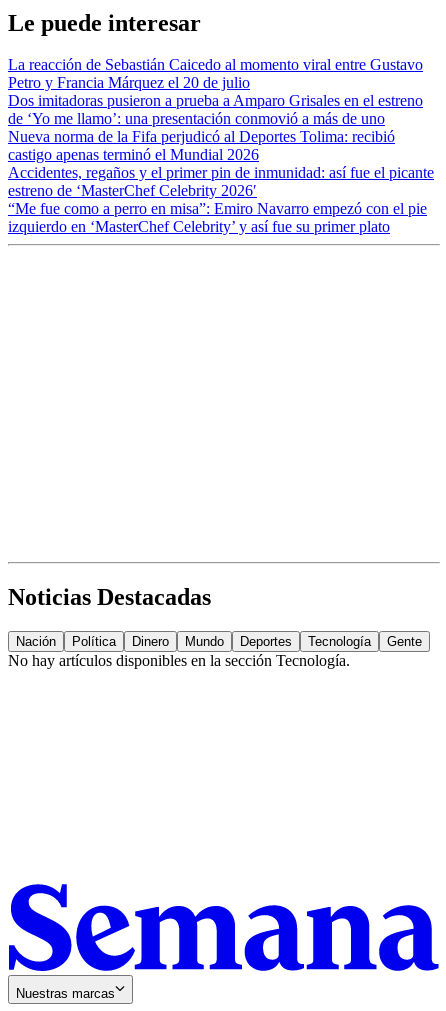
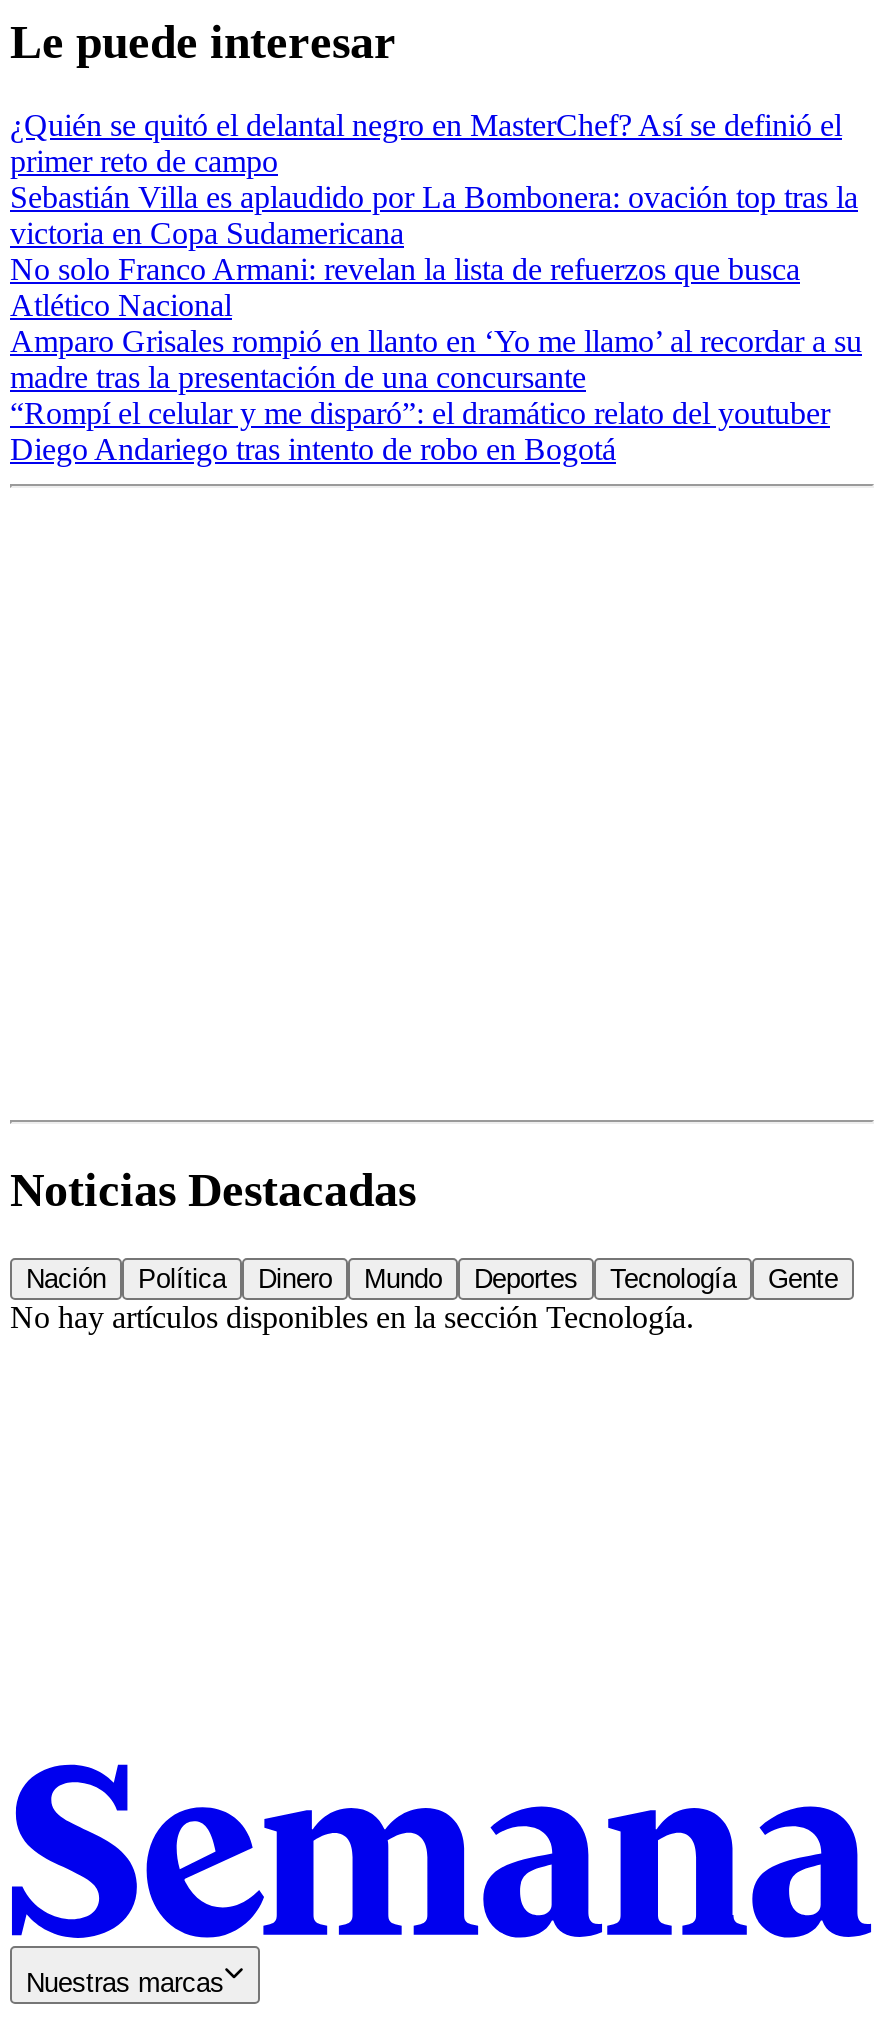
[8,56,434,235] La reacción de Sebastián Caicedo al momento viral entre Gustavo | Petro y Francia Márquez el 20 de julio | Dos imitadoras pusieron a prueba a Amparo Grisales en el estreno | de ‘Yo me llamo’: una presentación conmovió a más de uno | Nueva norma de la Fifa perjudicó al Deportes Tolima: recibió | castigo apenas terminó el Mundial 2026 | Accidentes, regaños y el primer pin de inmunidad: así fue el picante | estreno de ‘MasterChef Celebrity 2026′ | “Me fue como a perro en misa”: Emiro Navarro empezó con el pie | izquierdo en ‘MasterChef Celebrity’ y así fue su primer plato -> [10,109,862,467] ¿Quién se quitó el delantal negro en MasterChef? Así se definió el | primer reto de campo | Sebastián Villa es aplaudido por La Bombonera: ovación top tras la | victoria en Copa Sudamericana | No solo Franco Armani: revelan la lista de refuerzos que busca | Atlético Nacional | Amparo Grisales rompió en llanto en ‘Yo me llamo’ al recordar a su | madre tras la presentación de una concursante | “Rompí el celular y me disparó”: el dramático relato del youtuber | Diego Andariego tras intento de robo en Bogotá

